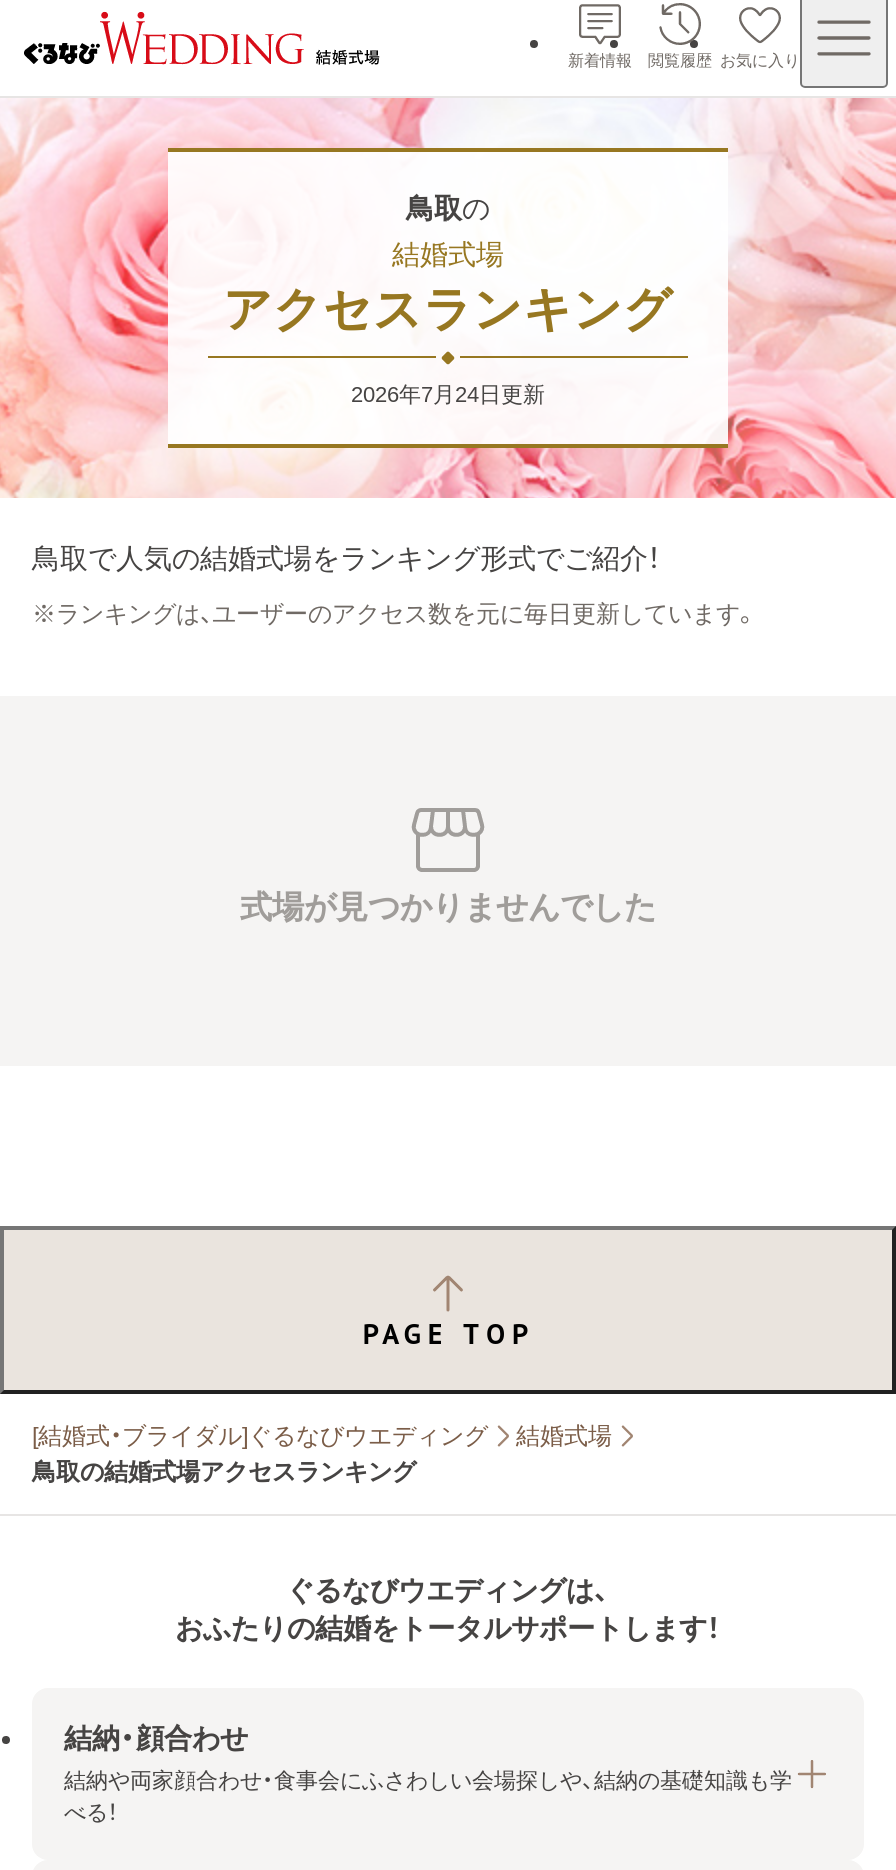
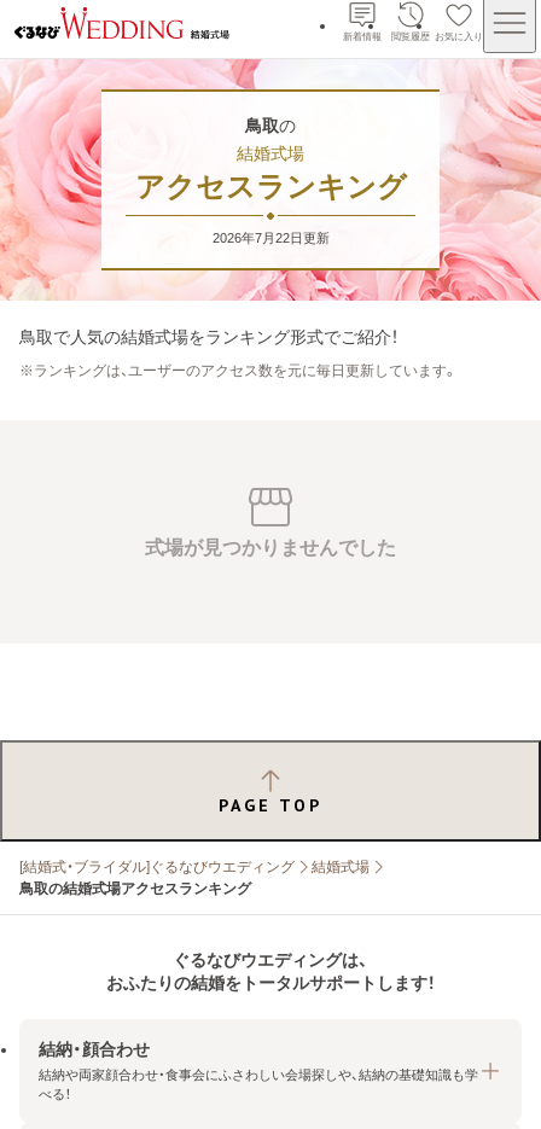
[351,381,545,405] 2026年7月24日更新 -> [212,230,329,245] 2026年7月22日更新

